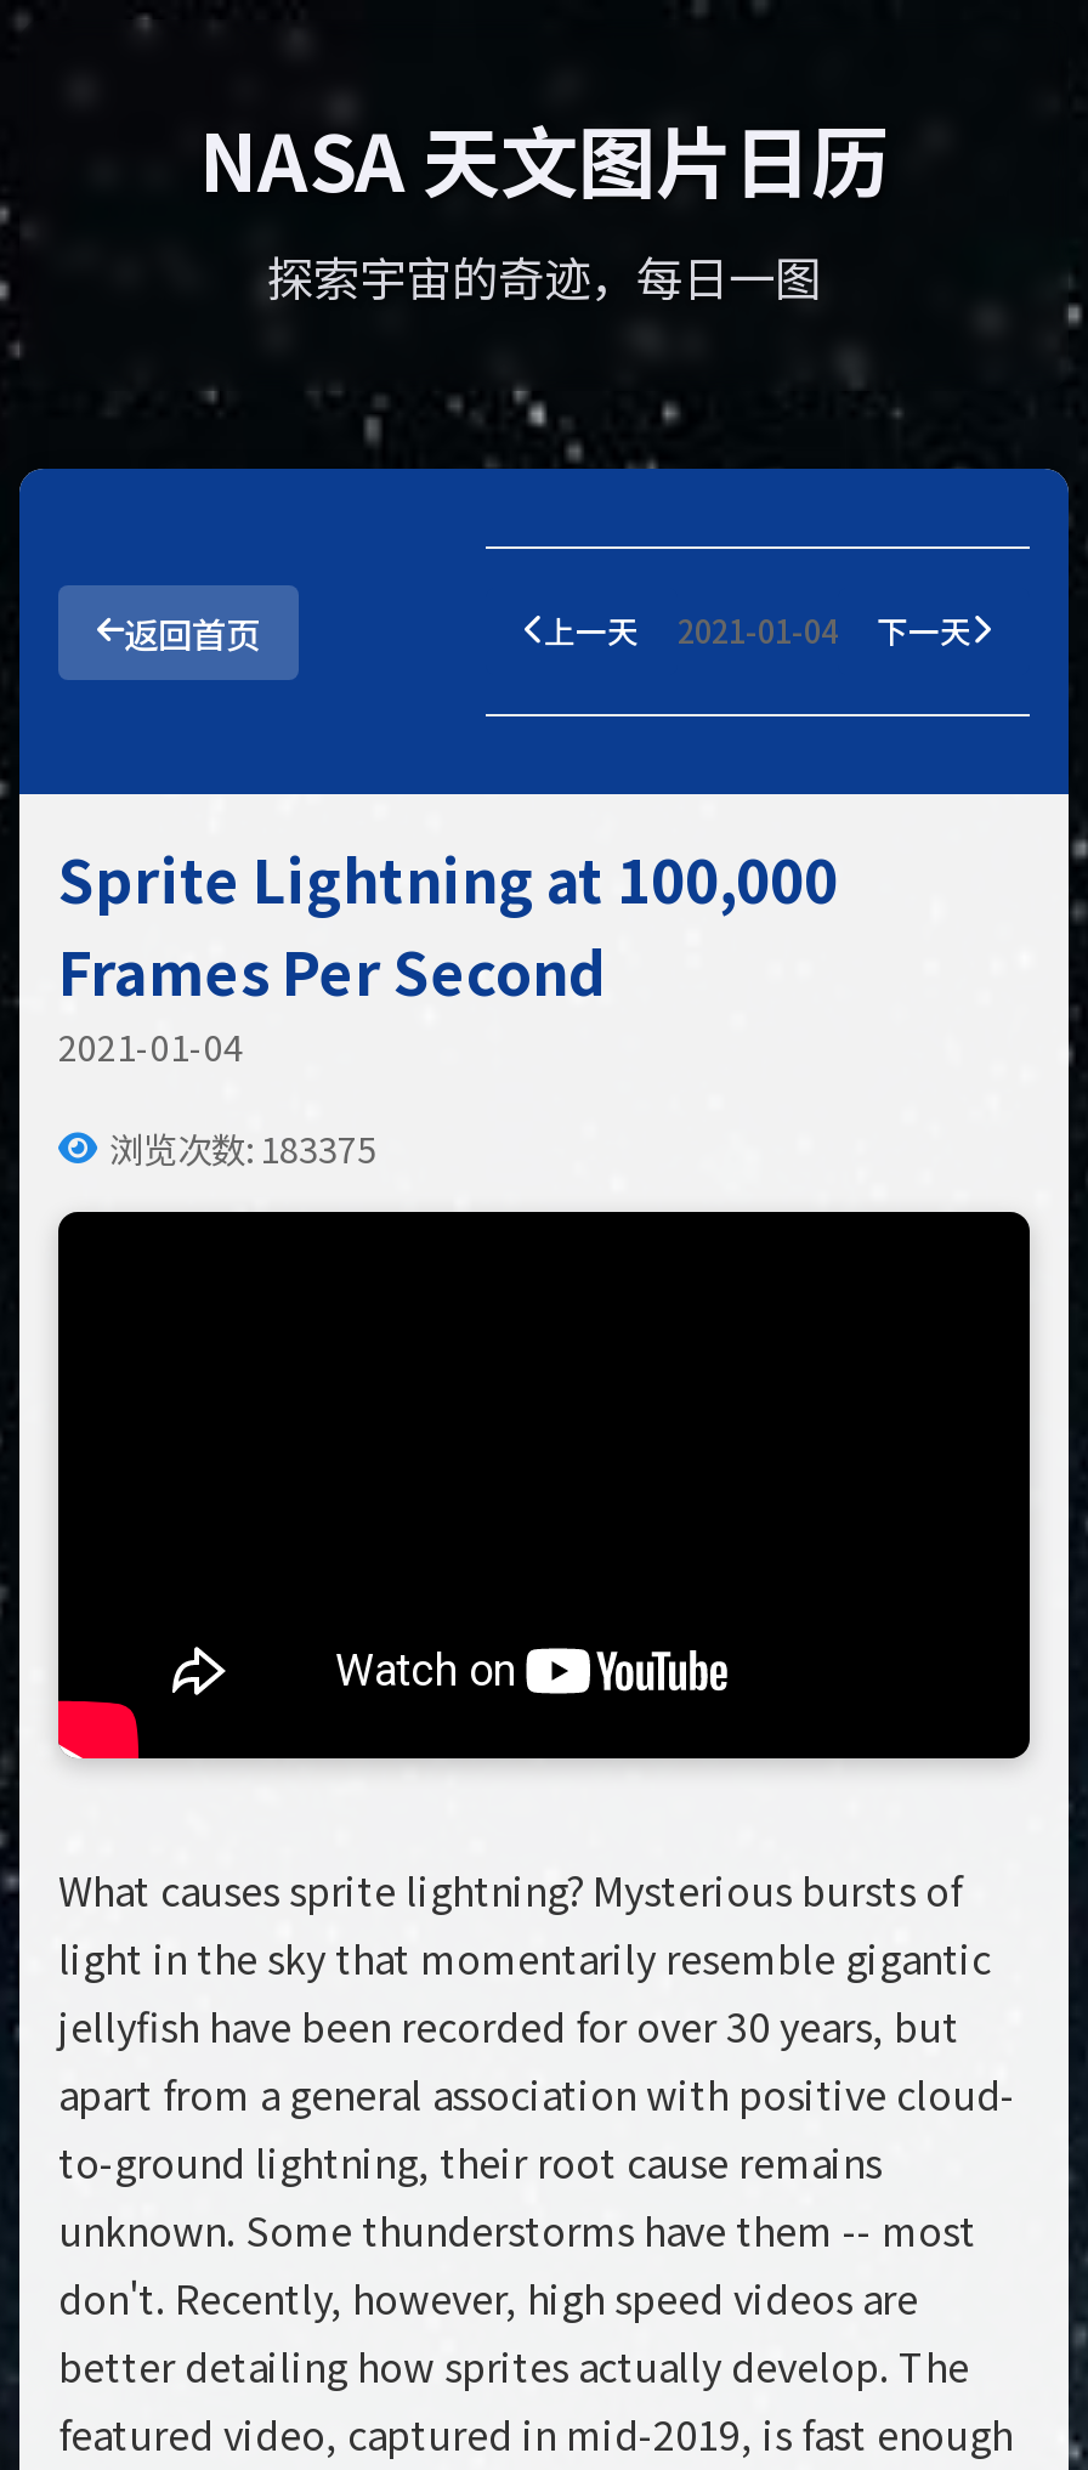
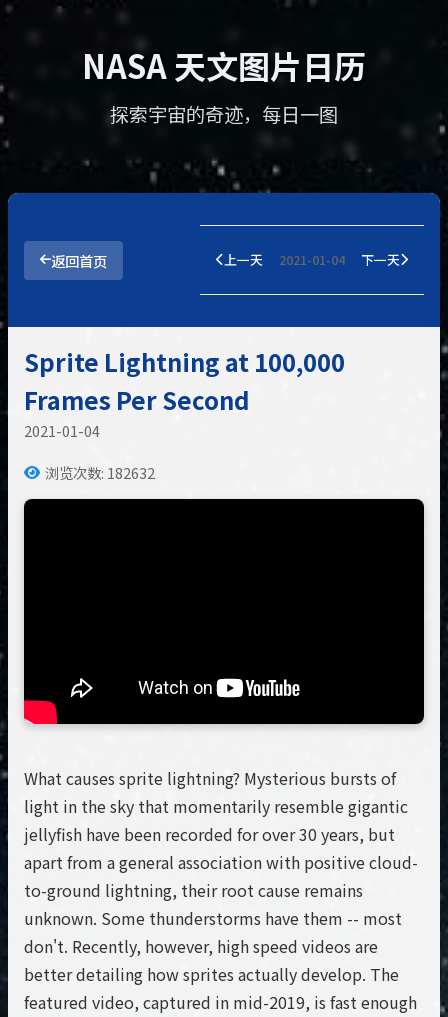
[109,1122,376,1173] 浏览次数: 183375 -> [45,462,155,483] 浏览次数: 182632

